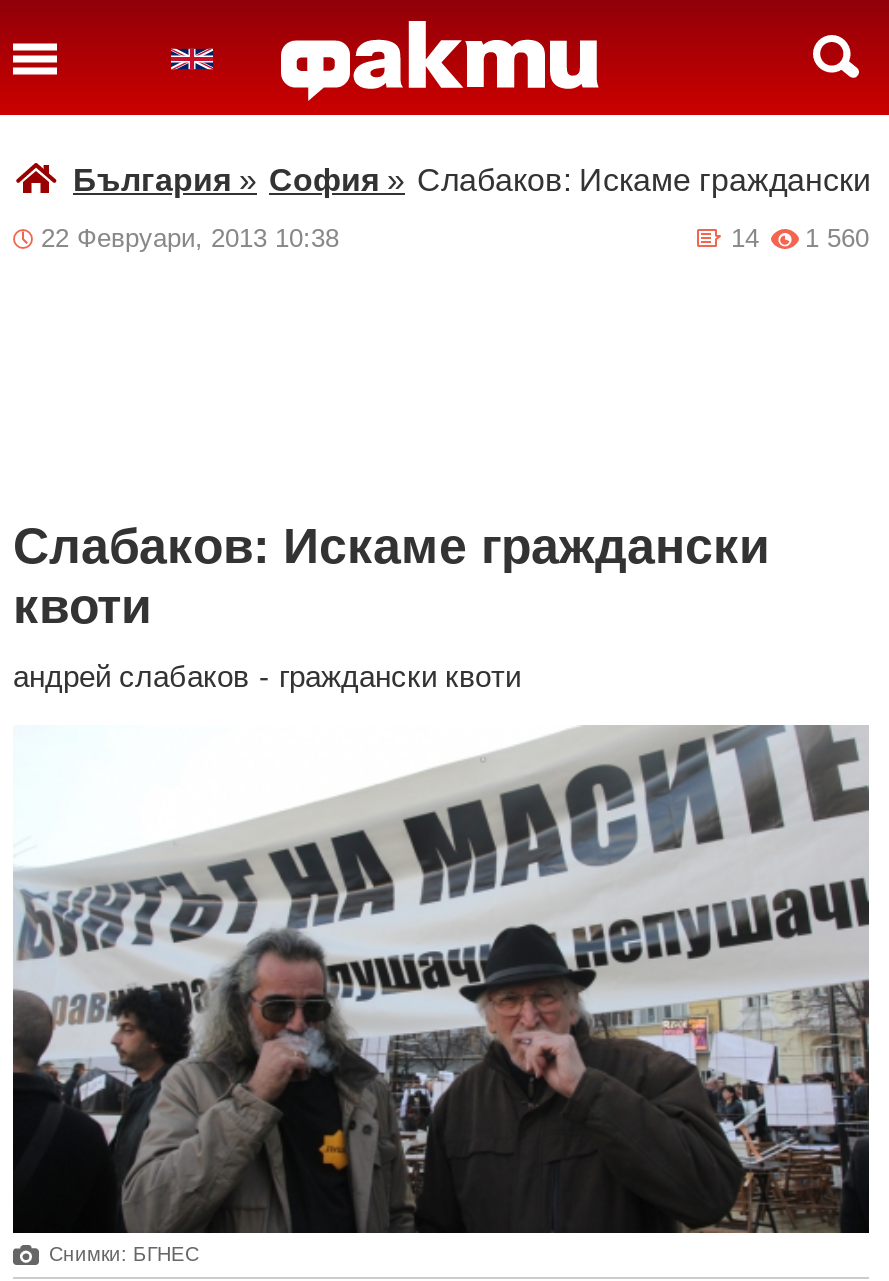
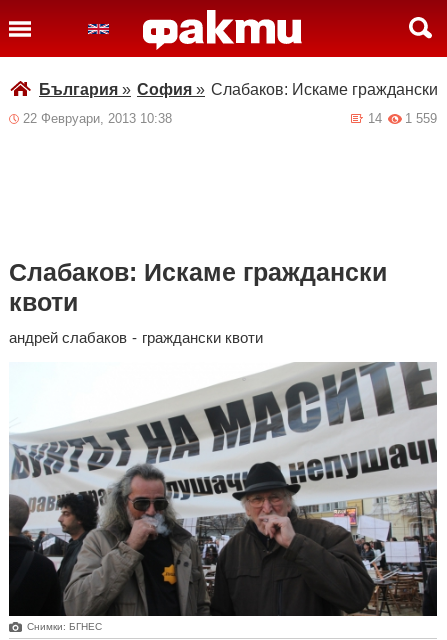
[731,223,869,253] 14 1 560 -> [368,111,437,126] 14 1 559

